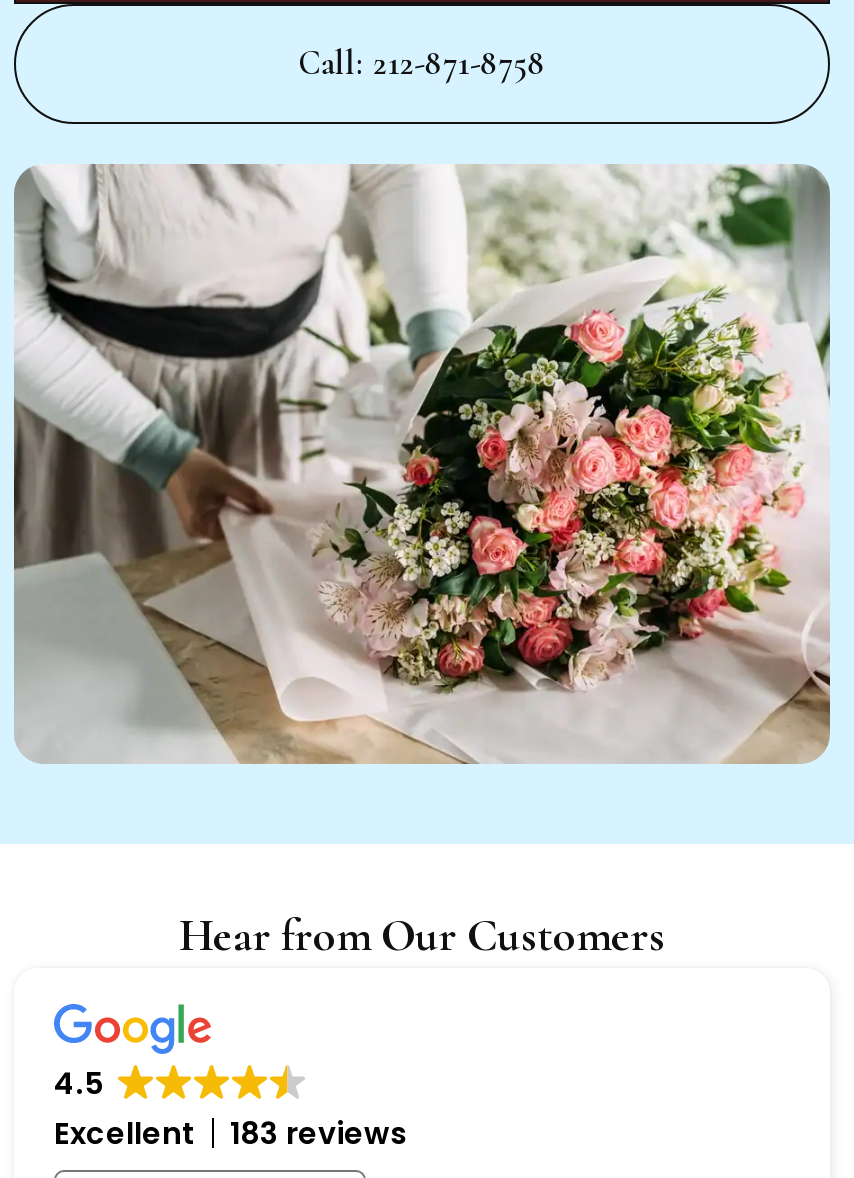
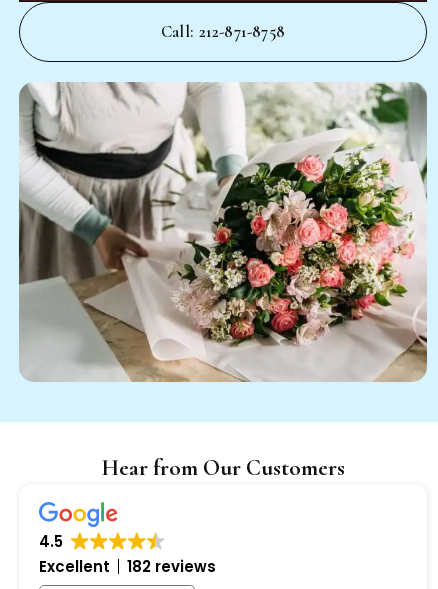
[54,1112,408,1154] Excellent 183 reviews -> [39,556,216,577] Excellent 182 reviews

